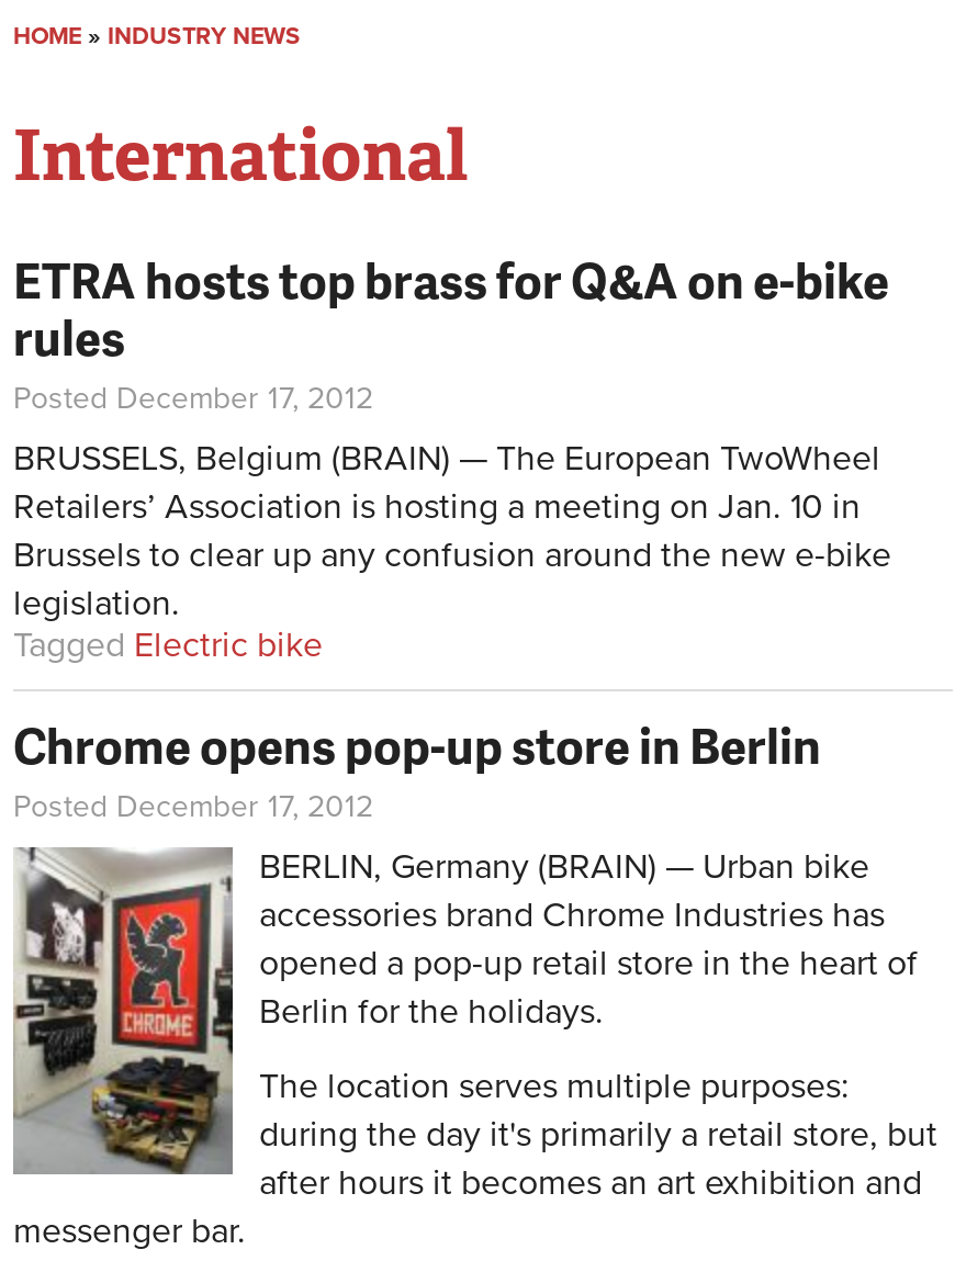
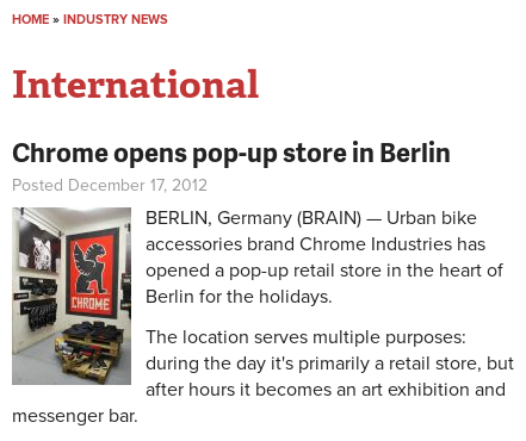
[13,246,891,667] ETRA hosts top brass for Q&A on e-bike | rules | Posted December 17, 2012 | BRUSSELS, Belgium (BRAIN) — The European TwoWheel | Retailers’ Association is hosting a meeting on Jan. 10 in | Brussels to clear up any confusion around the new e-bike | legislation. | Tagged Electric bike -> none

